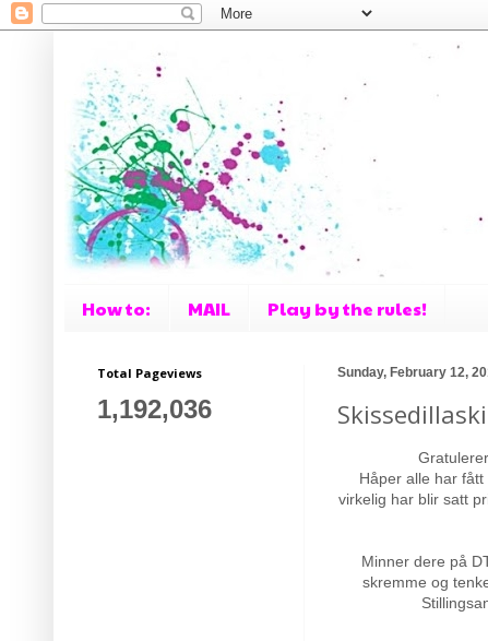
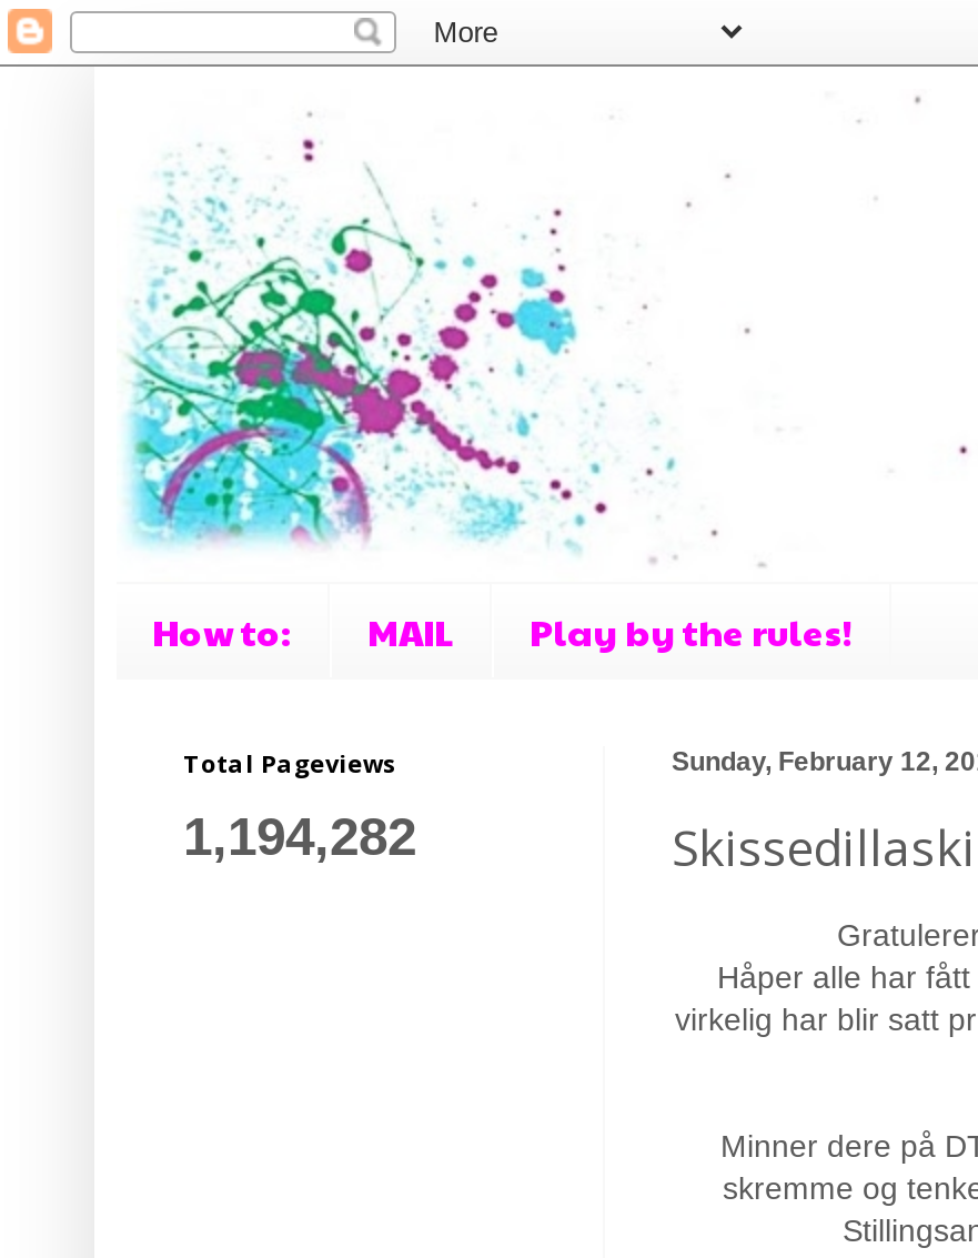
[97,394,212,424] 1,192,036 -> [183,807,416,866] 1,194,282

